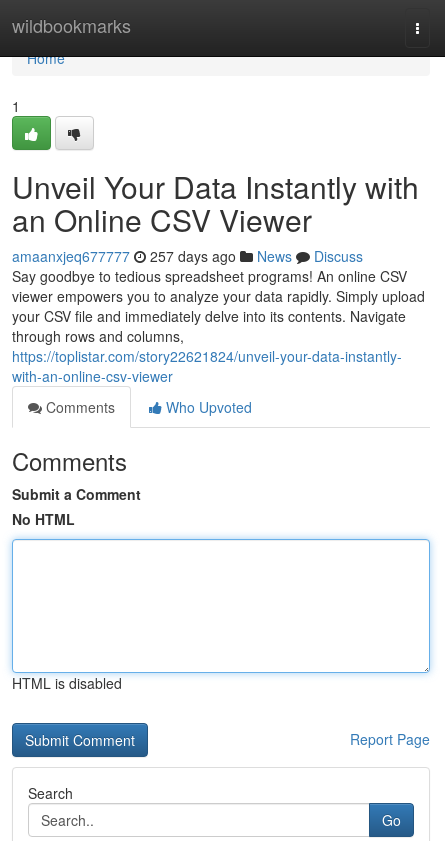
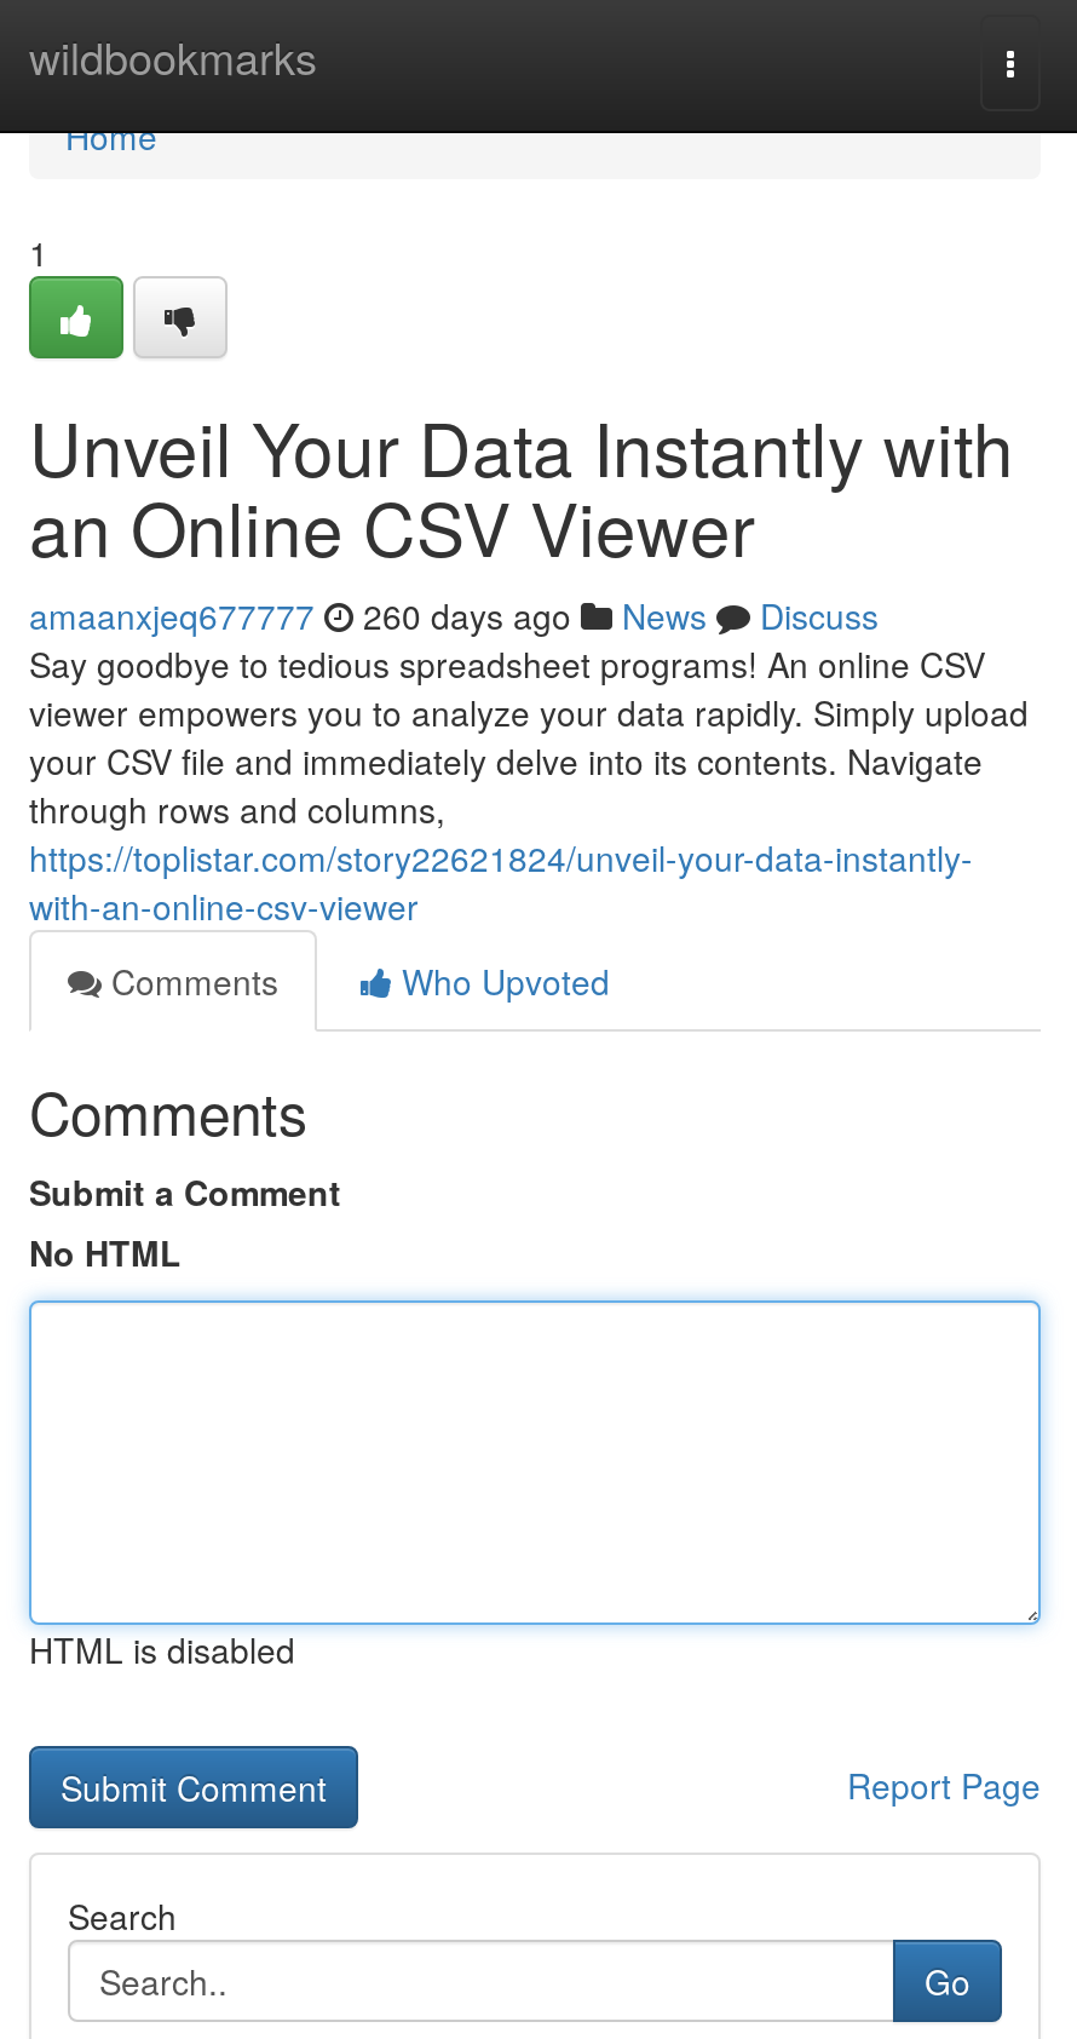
[12,246,363,266] amaanxjeq677777 257 days ago News Discuss -> [29,591,879,639] amaanxjeq677777 260 days ago News Discuss

